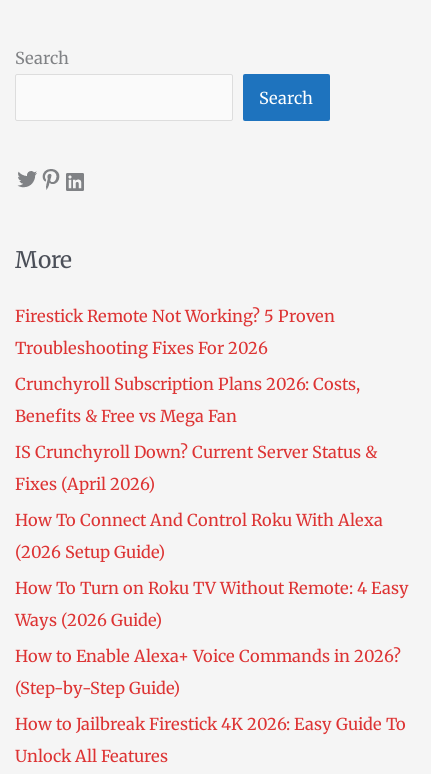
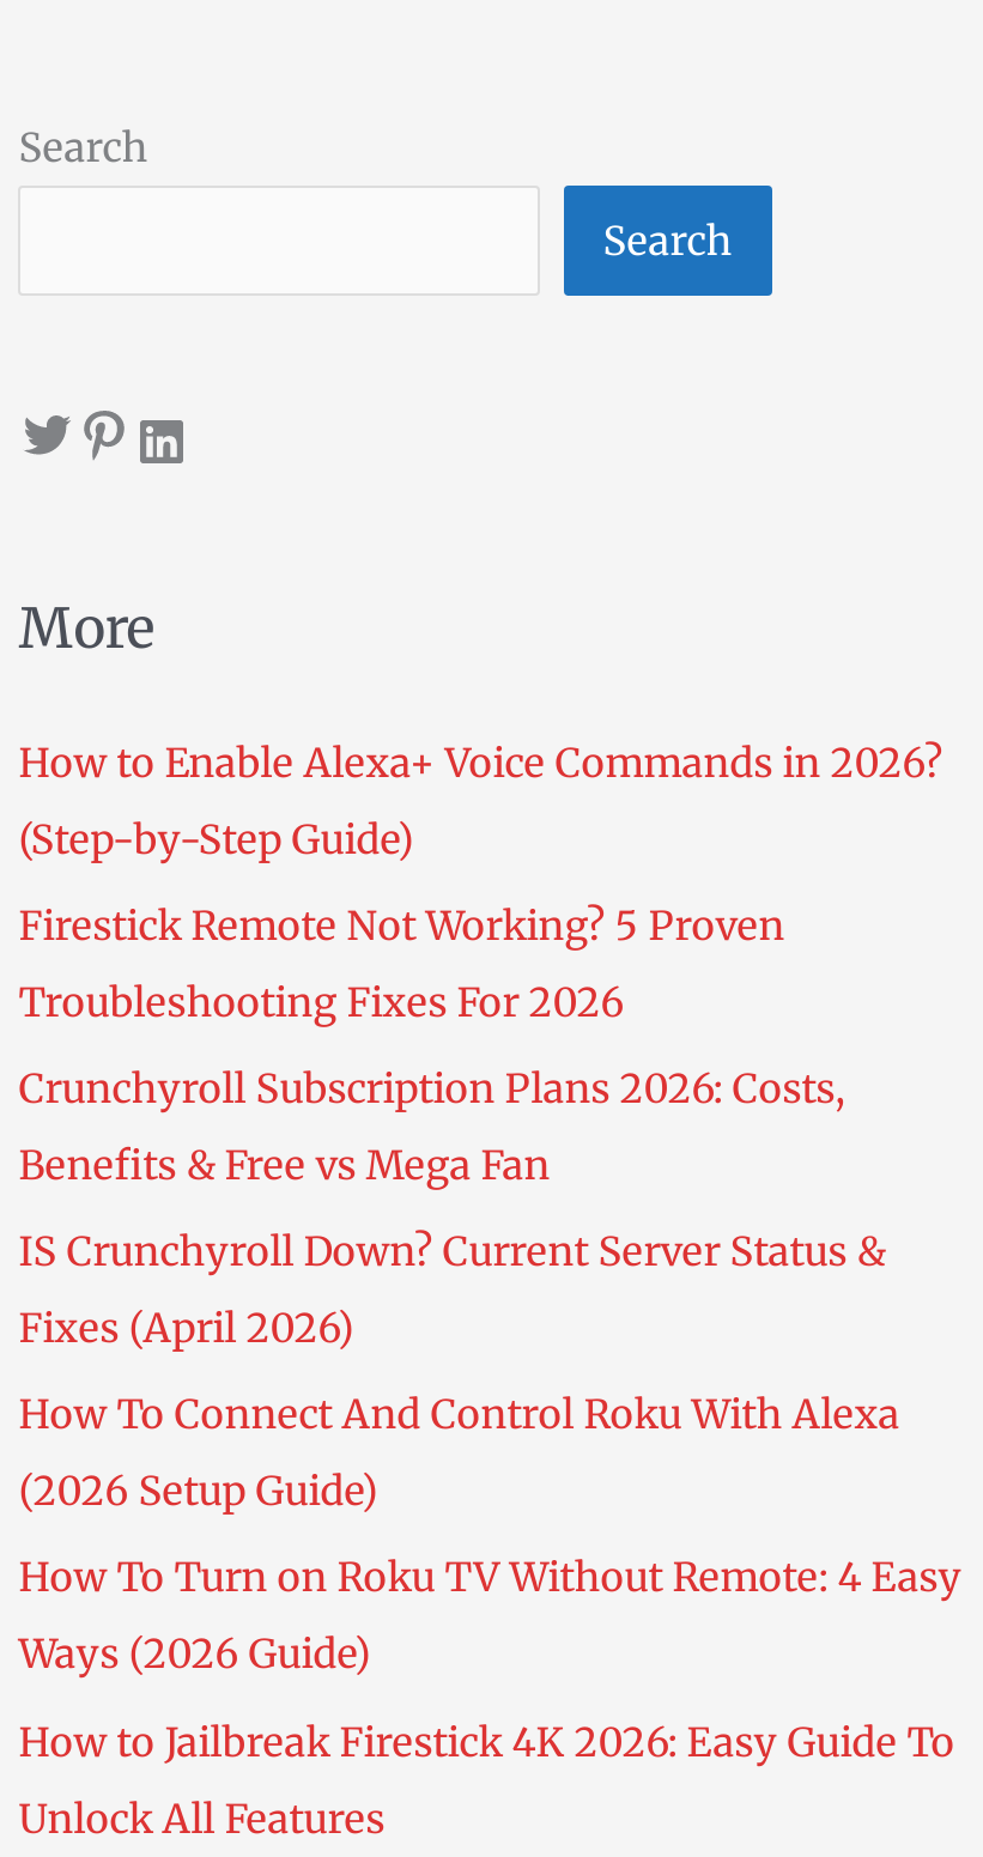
moved [15,306,409,630] -> [19,902,962,1679]: Firestick Remote Not Working? 5 Proven | Troubleshooting Fixes For 2026 | Crunchyroll Subscription Plans 2026: Costs, | ... | How To Turn on Roku TV Without Remote: 4 Easy | Ways (2026 Guide)
moved [15,646,401,698] -> [19,739,943,864]: How to Enable Alexa+ Voice Commands in 2026? | (Step-by-Step Guide)

